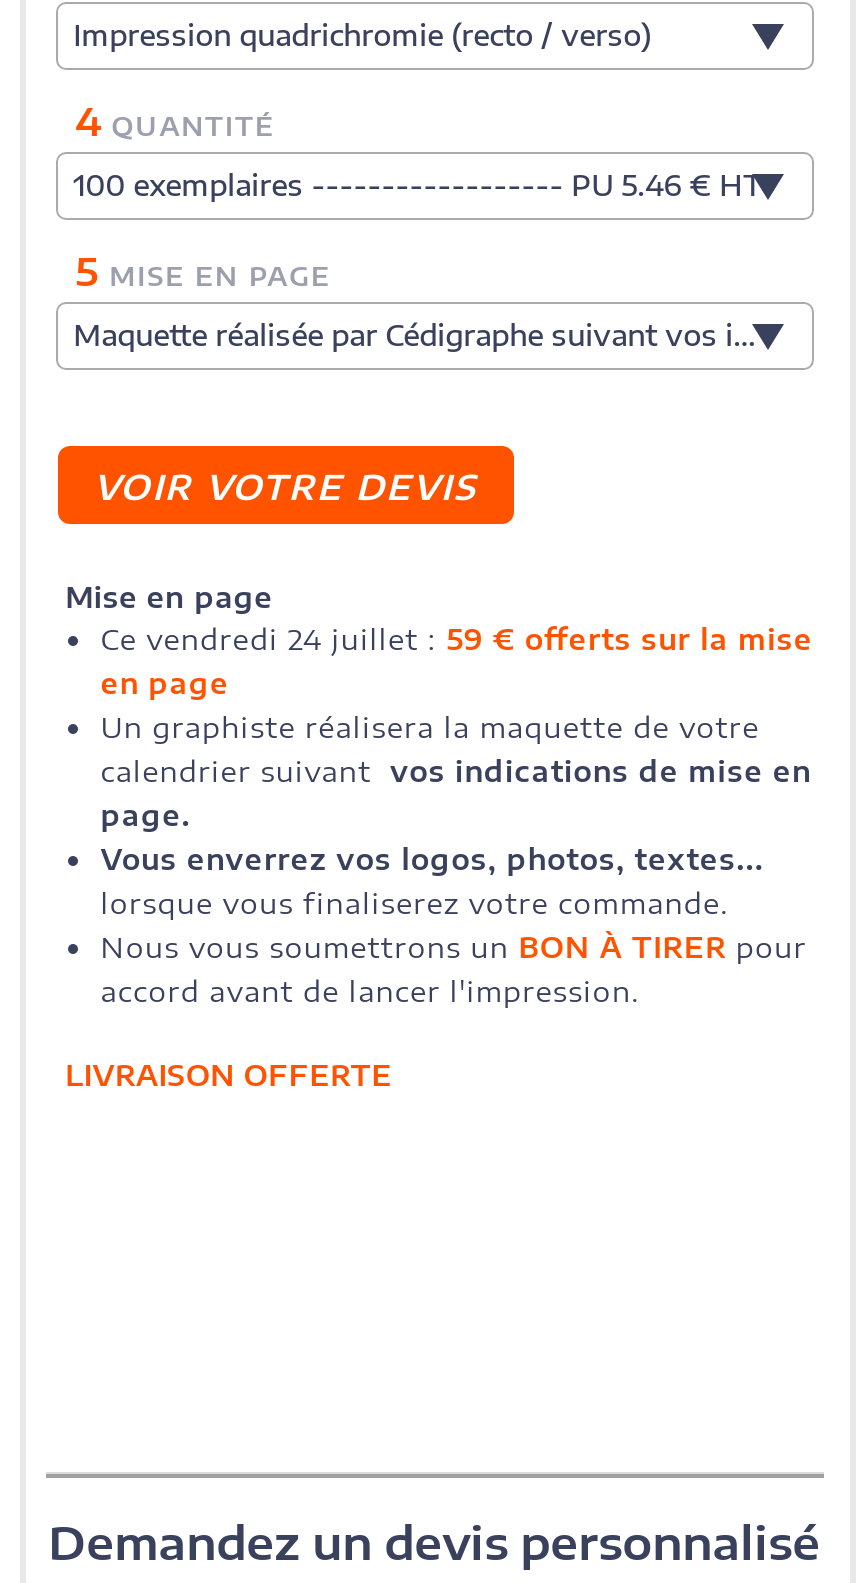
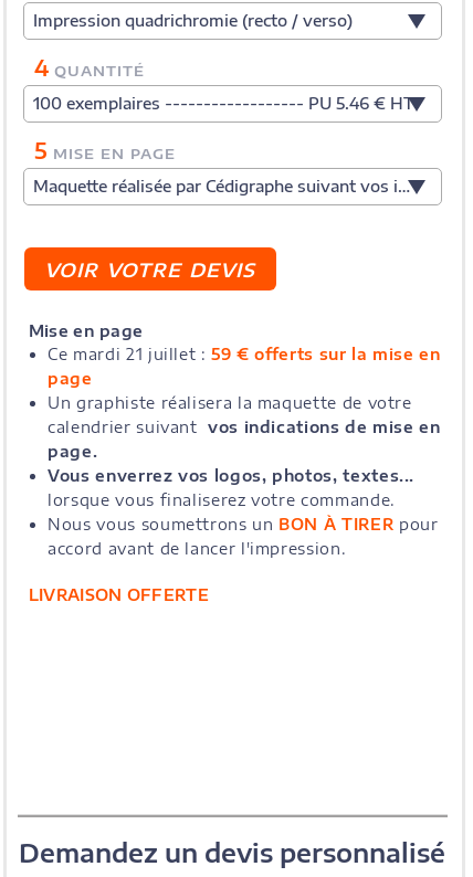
[100,622,813,700] Ce vendredi 24 juillet : 59 € offerts sur la mise | en page -> [48,345,441,388] Ce mardi 21 juillet : 59 € offerts sur la mise en | page

